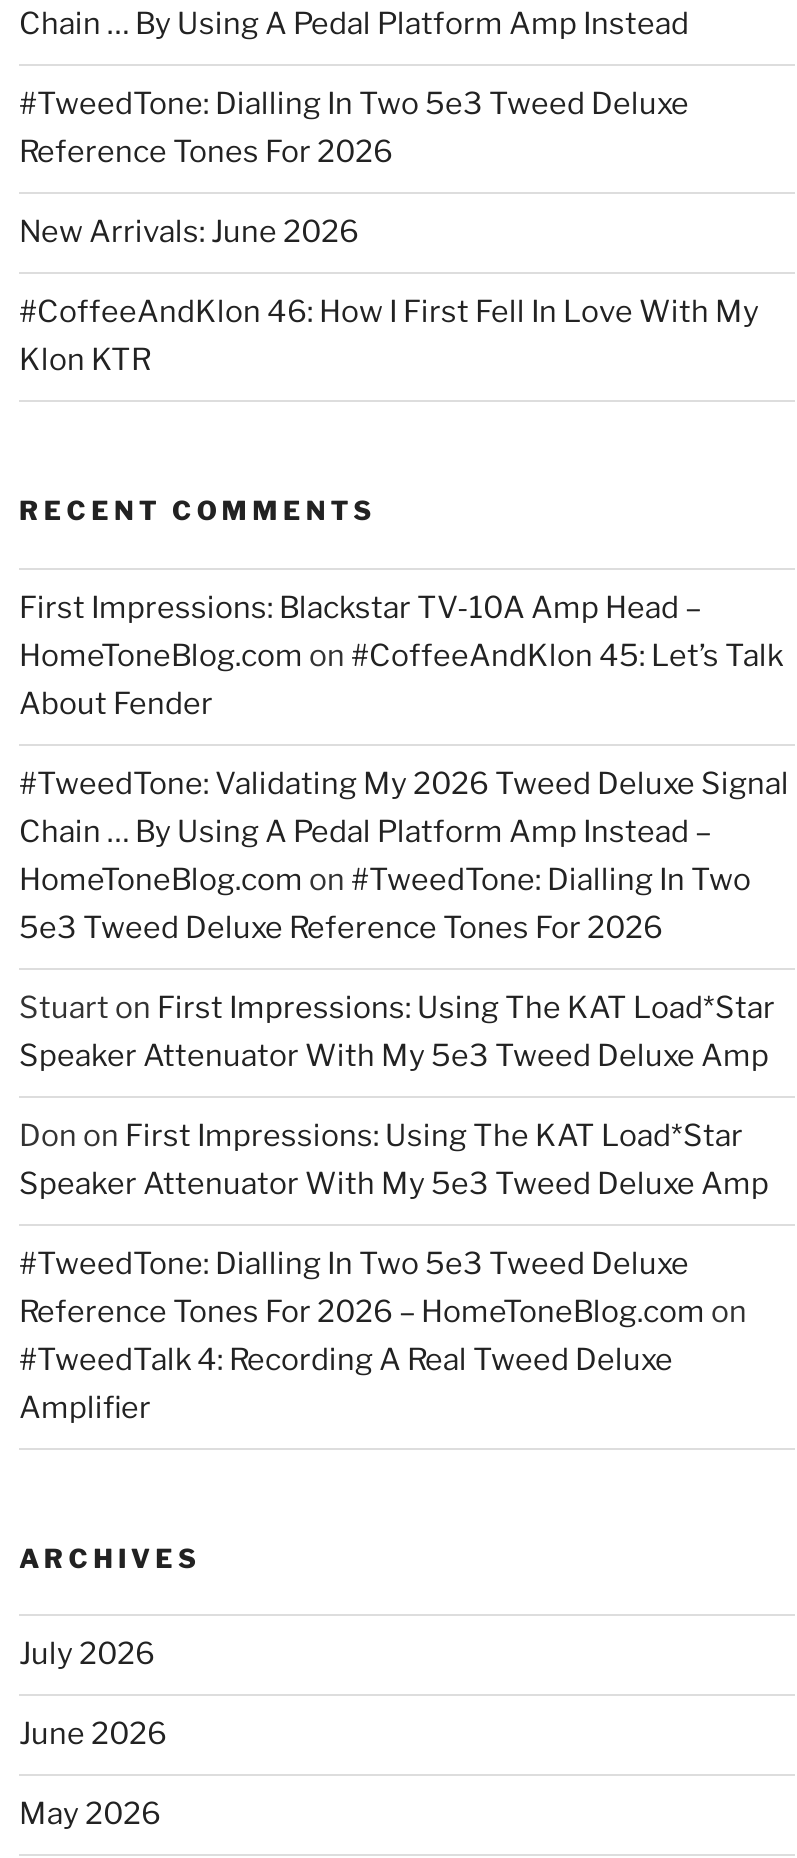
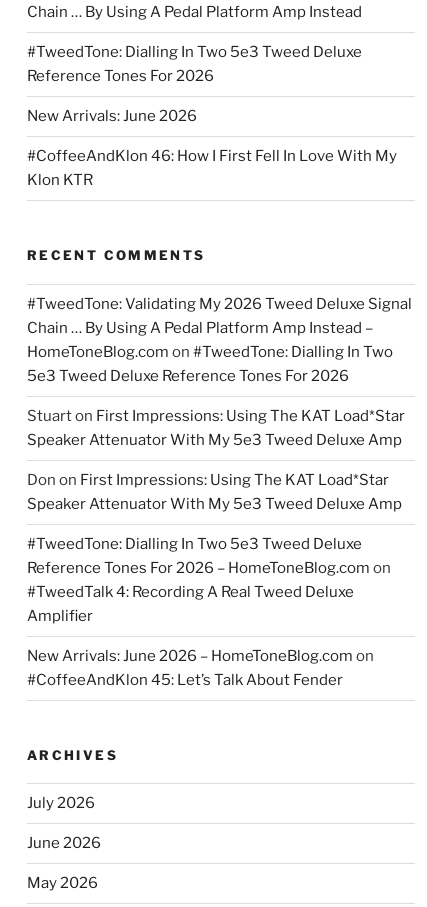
[19,590,783,722] First Impressions: Blackstar TV-10A Amp Head – | HomeToneBlog.com on #CoffeeAndKlon 45: Let’s Talk | About Fender -> none
moved [19,766,789,1426] -> [27,295,412,625]: #TweedTone: Validating My 2026 Tweed Deluxe Signal | Chain … By Using A Pedal Platform Amp Instead – | HomeToneBlog.com on #TweedTone: Dialling In Two | ... | #TweedTalk 4: Recording A Real Tweed Deluxe | Amplifier
none -> [27,647,374,689] New Arrivals: June 2026 – HomeToneBlog.com on | #CoffeeAndKlon 45: Let’s Talk About Fender

